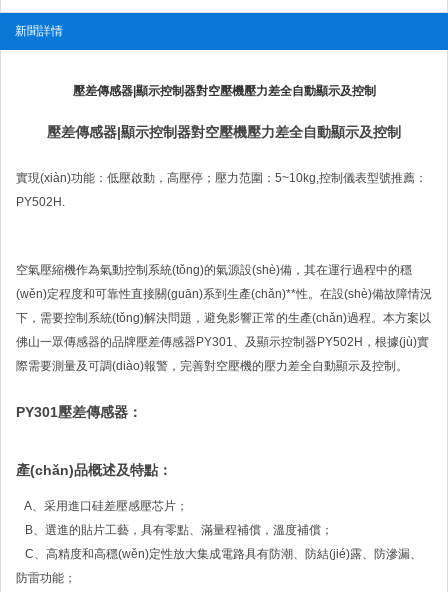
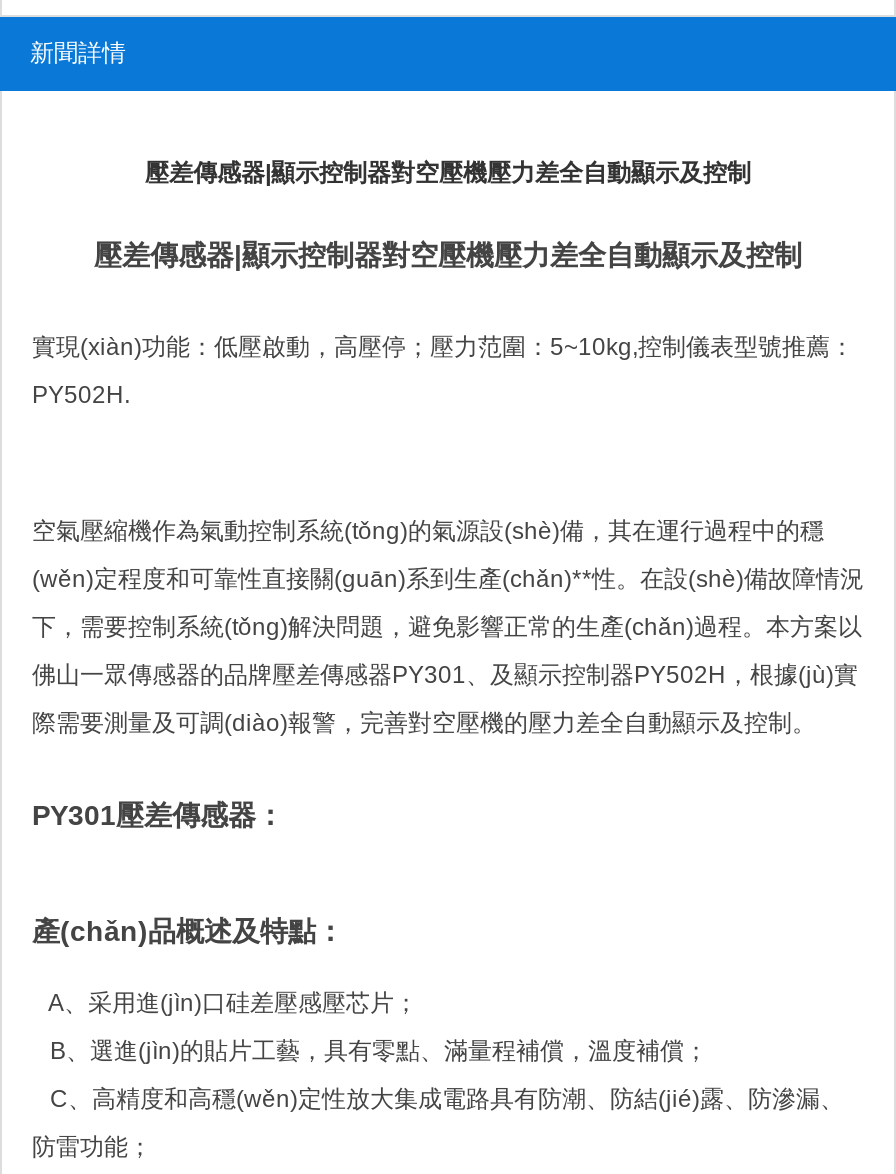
[16,499,188,513] A、采用進口硅差壓感壓芯片； -> [32,989,418,1017] A、采用進(jìn)口硅差壓感壓芯片；
[16,523,333,537] B、選進的貼片工藝，具有零點、滿量程補償，溫度補償； -> [32,1037,708,1065] B、選進(jìn)的貼片工藝，具有零點、滿量程補償，溫度補償；

